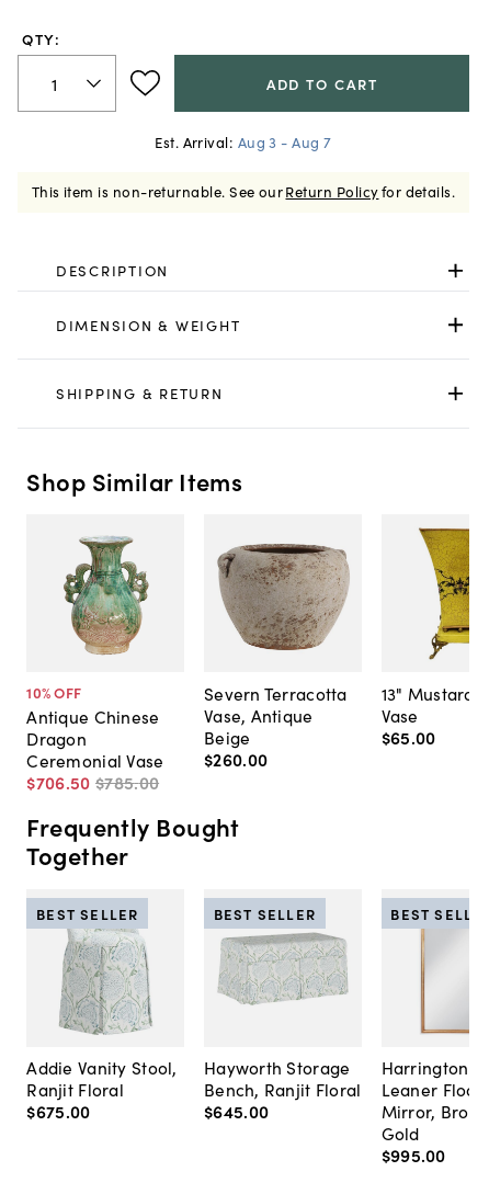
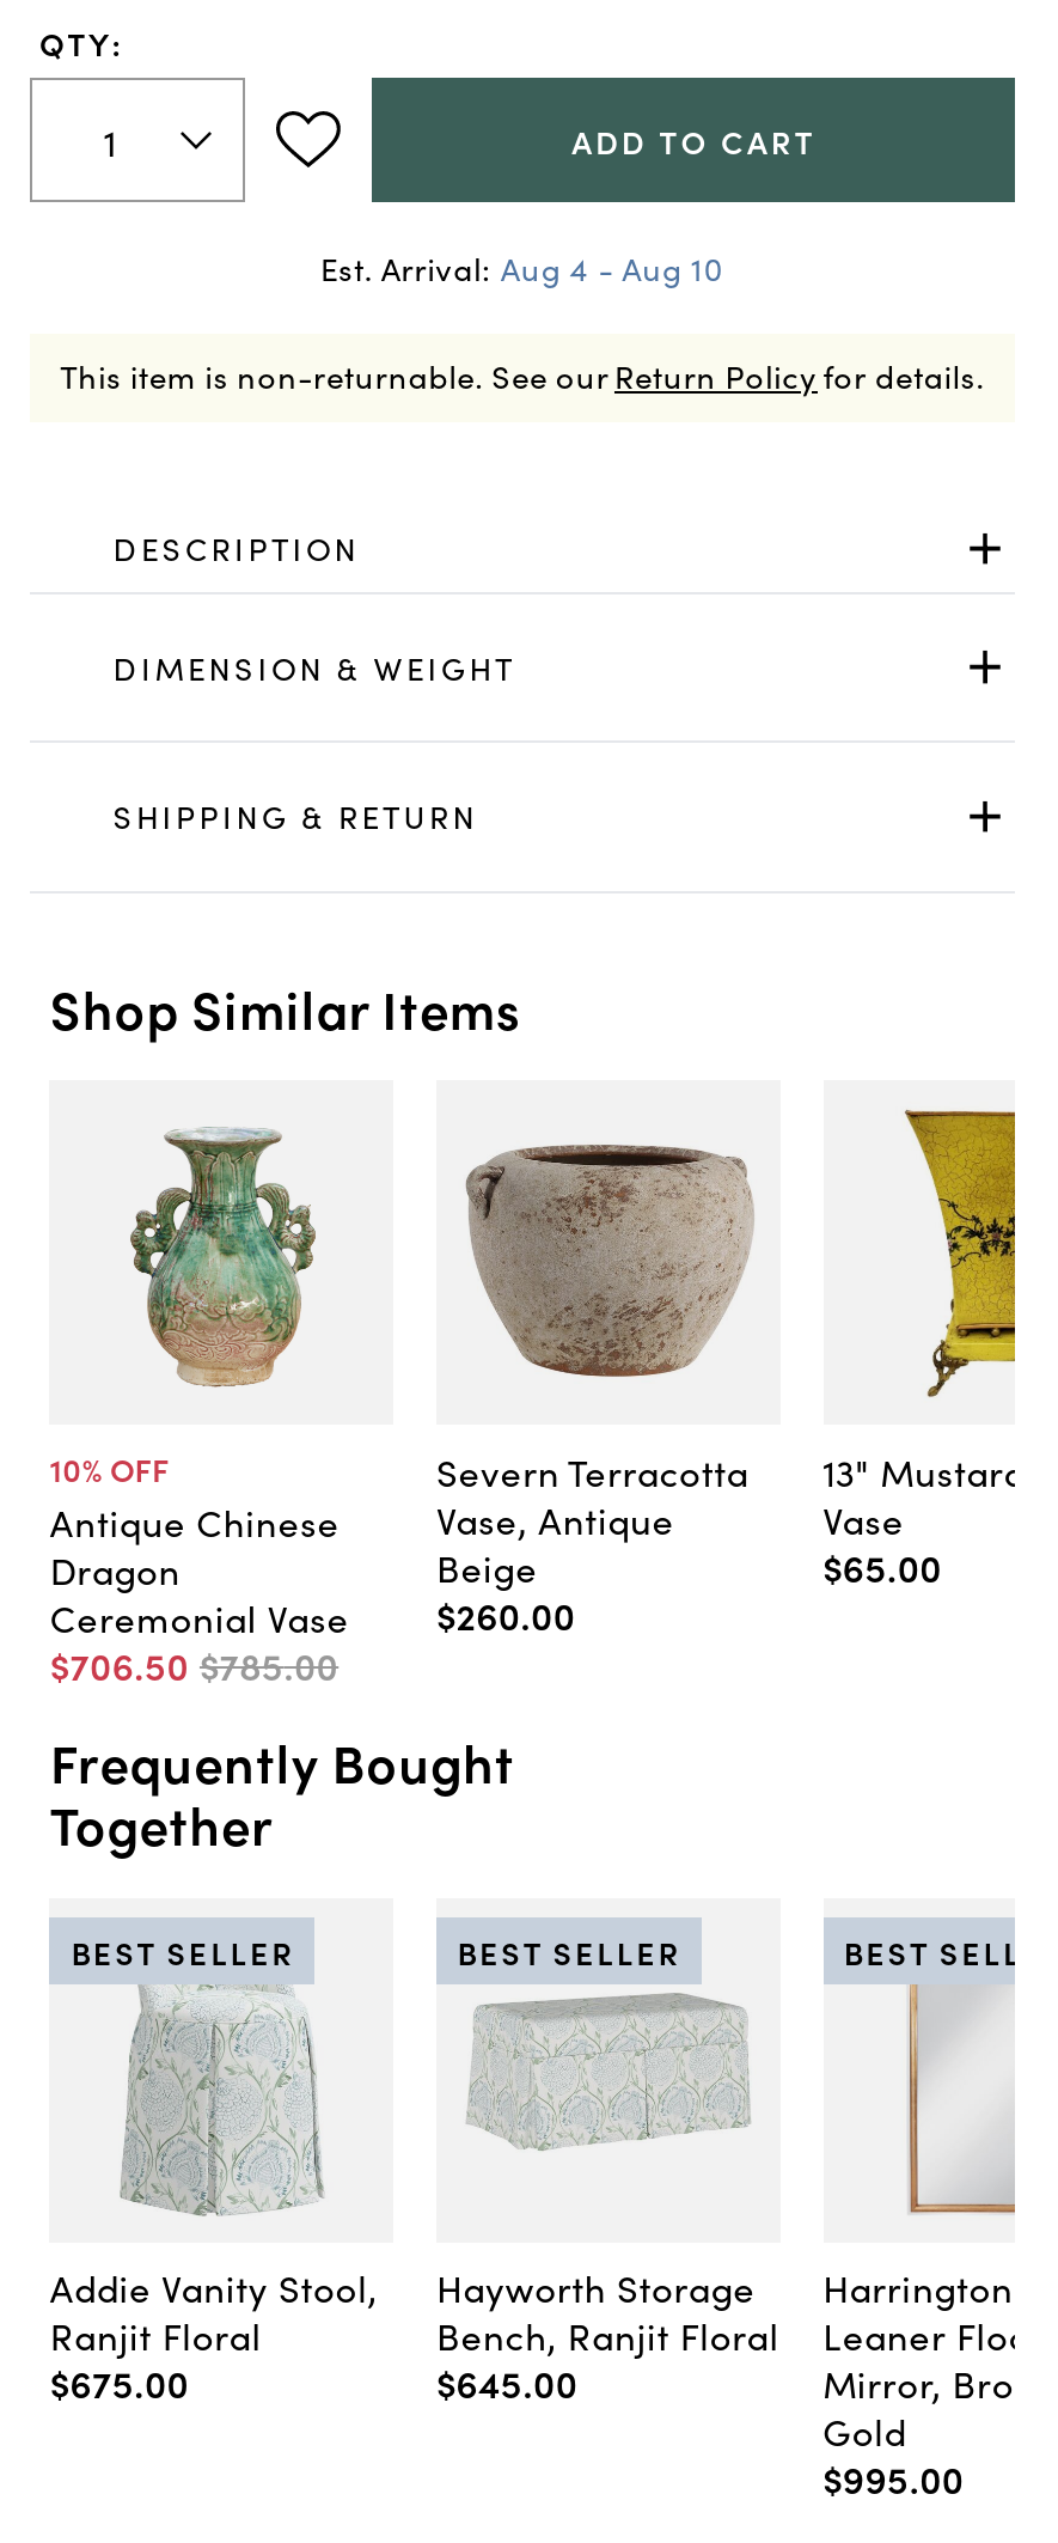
[155,132,332,152] Est. Arrival: Aug 3 - Aug 7 -> [320,245,724,291] Est. Arrival: Aug 4 - Aug 10

